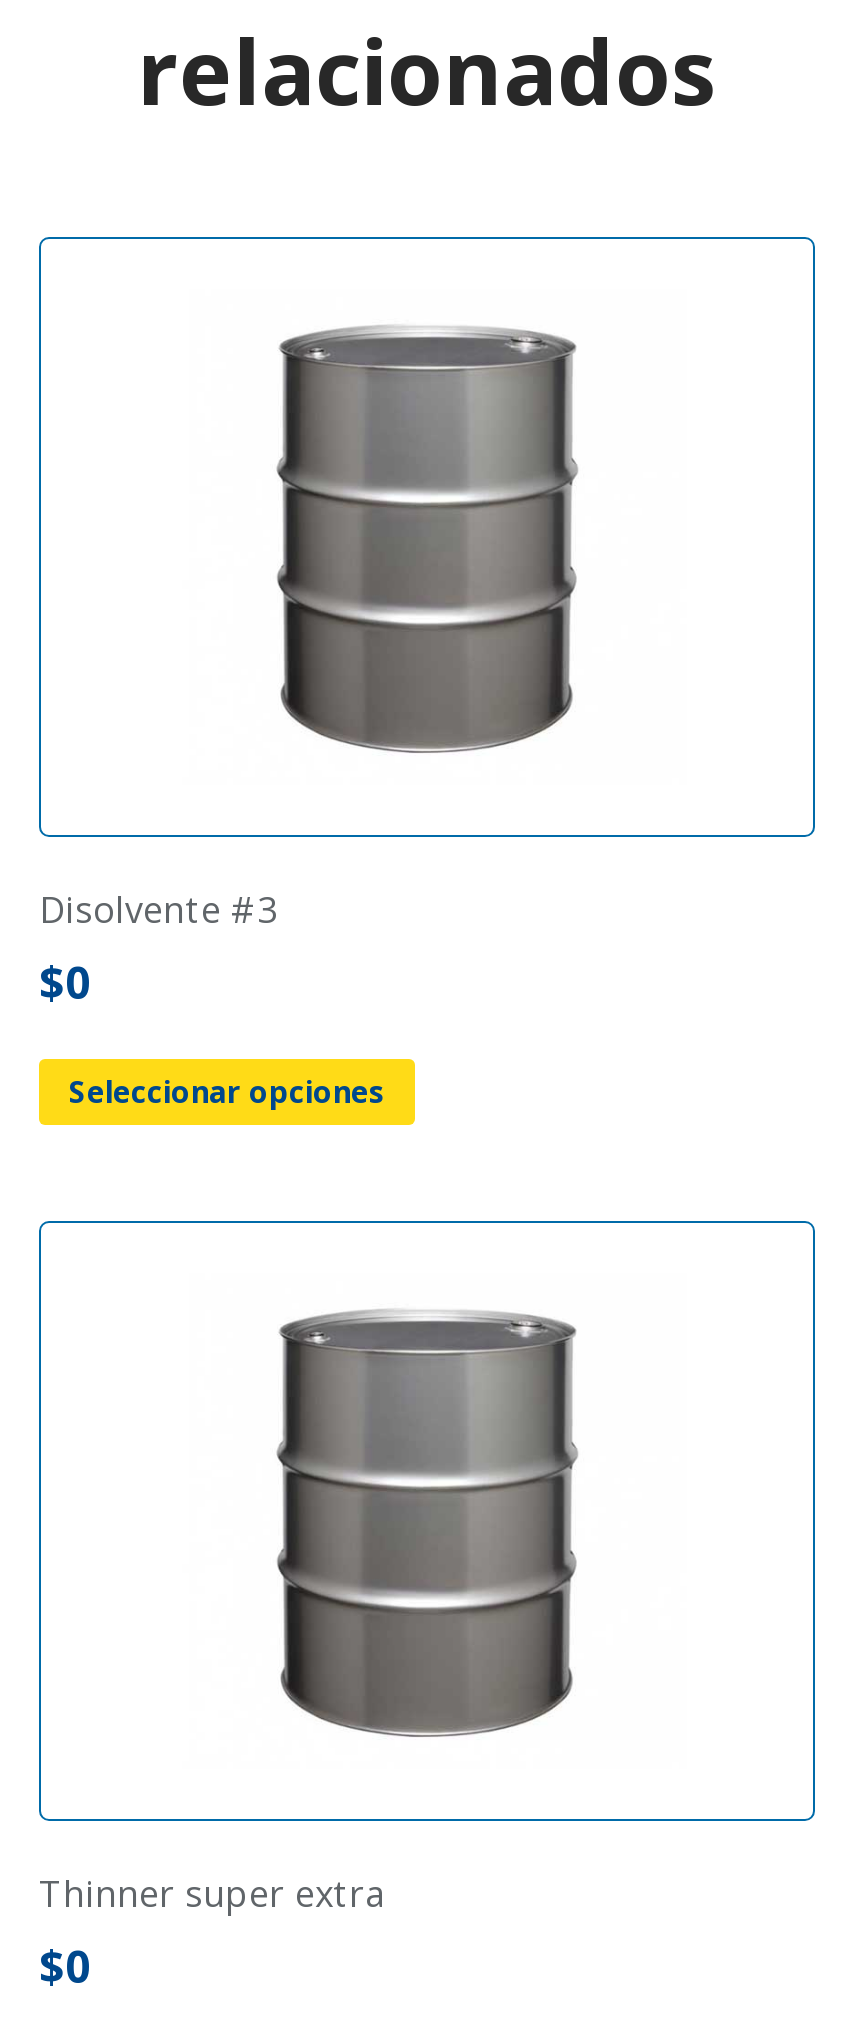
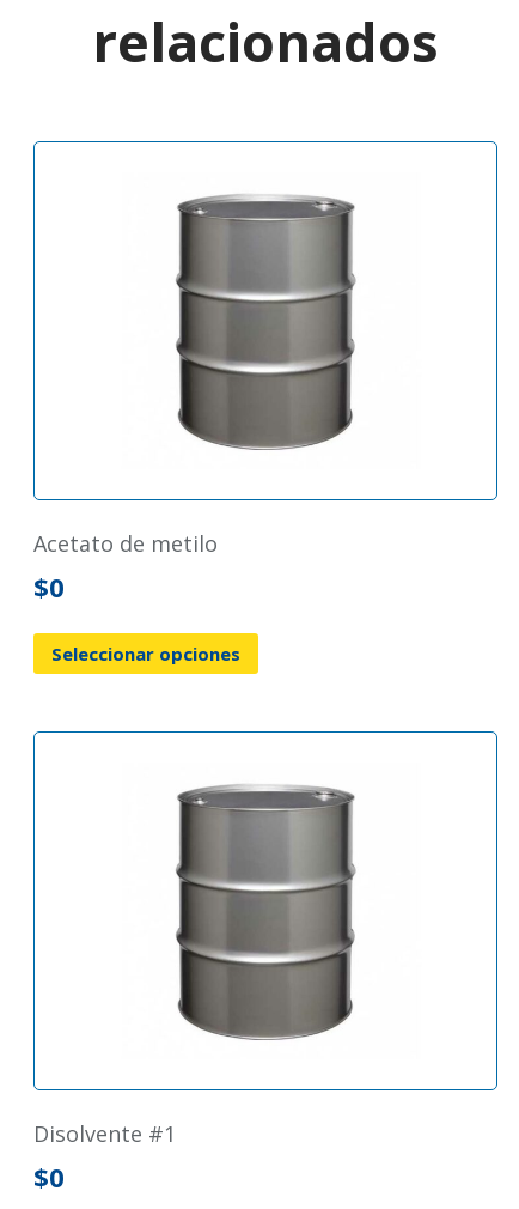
[65,885,277,933] disolvente #3 -> [47,530,218,558] acetato de metilo
[63,1869,385,1917] thinner super extra -> [49,1119,176,1148] disolvente #1

